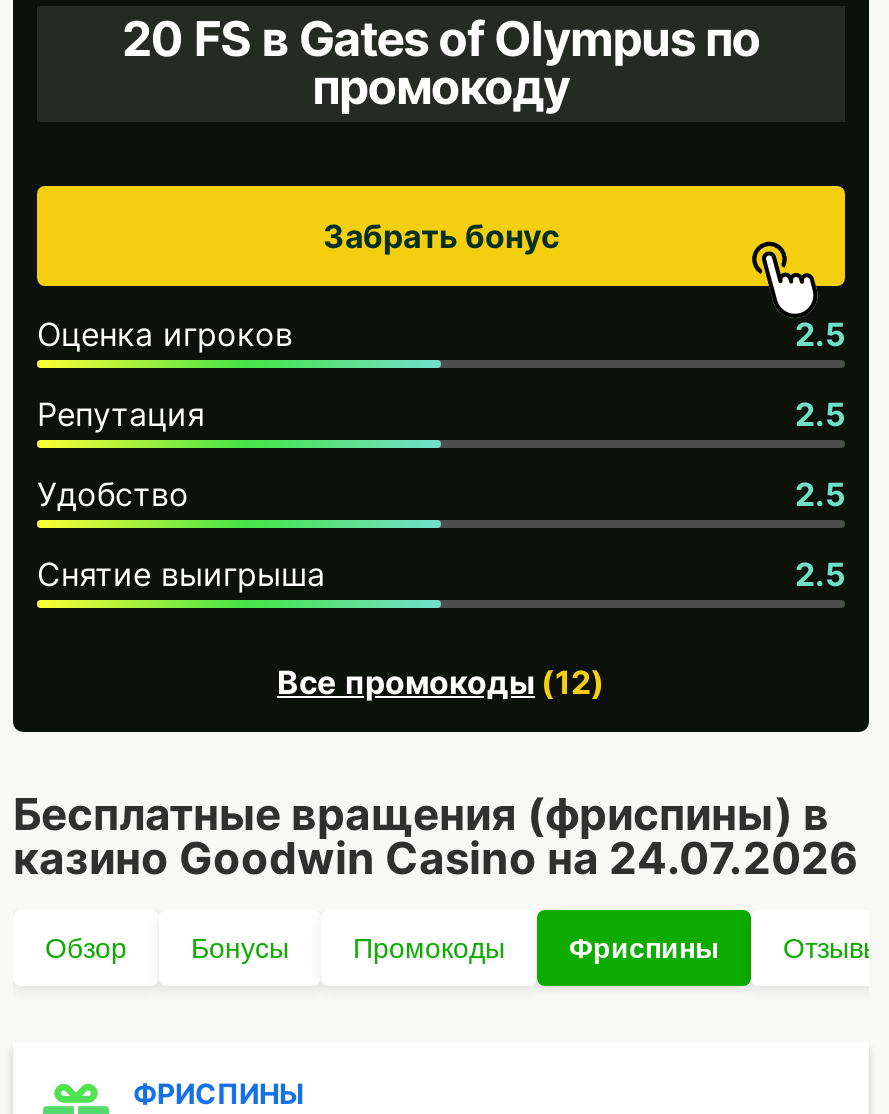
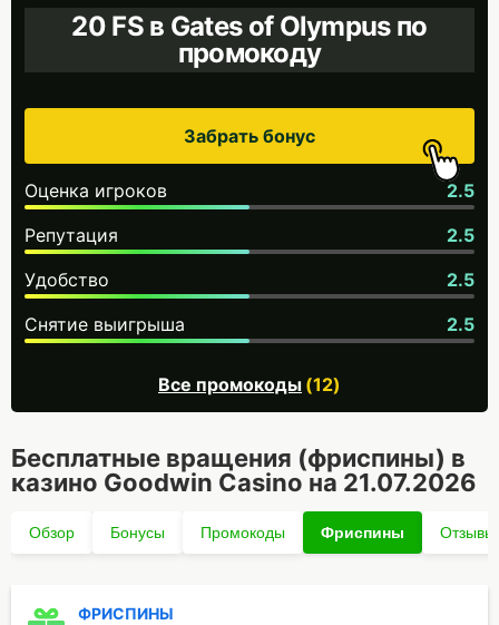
[13,833,859,885] казино Goodwin Casino на 24.07.2026 -> [11,468,477,497] казино Goodwin Casino на 21.07.2026

